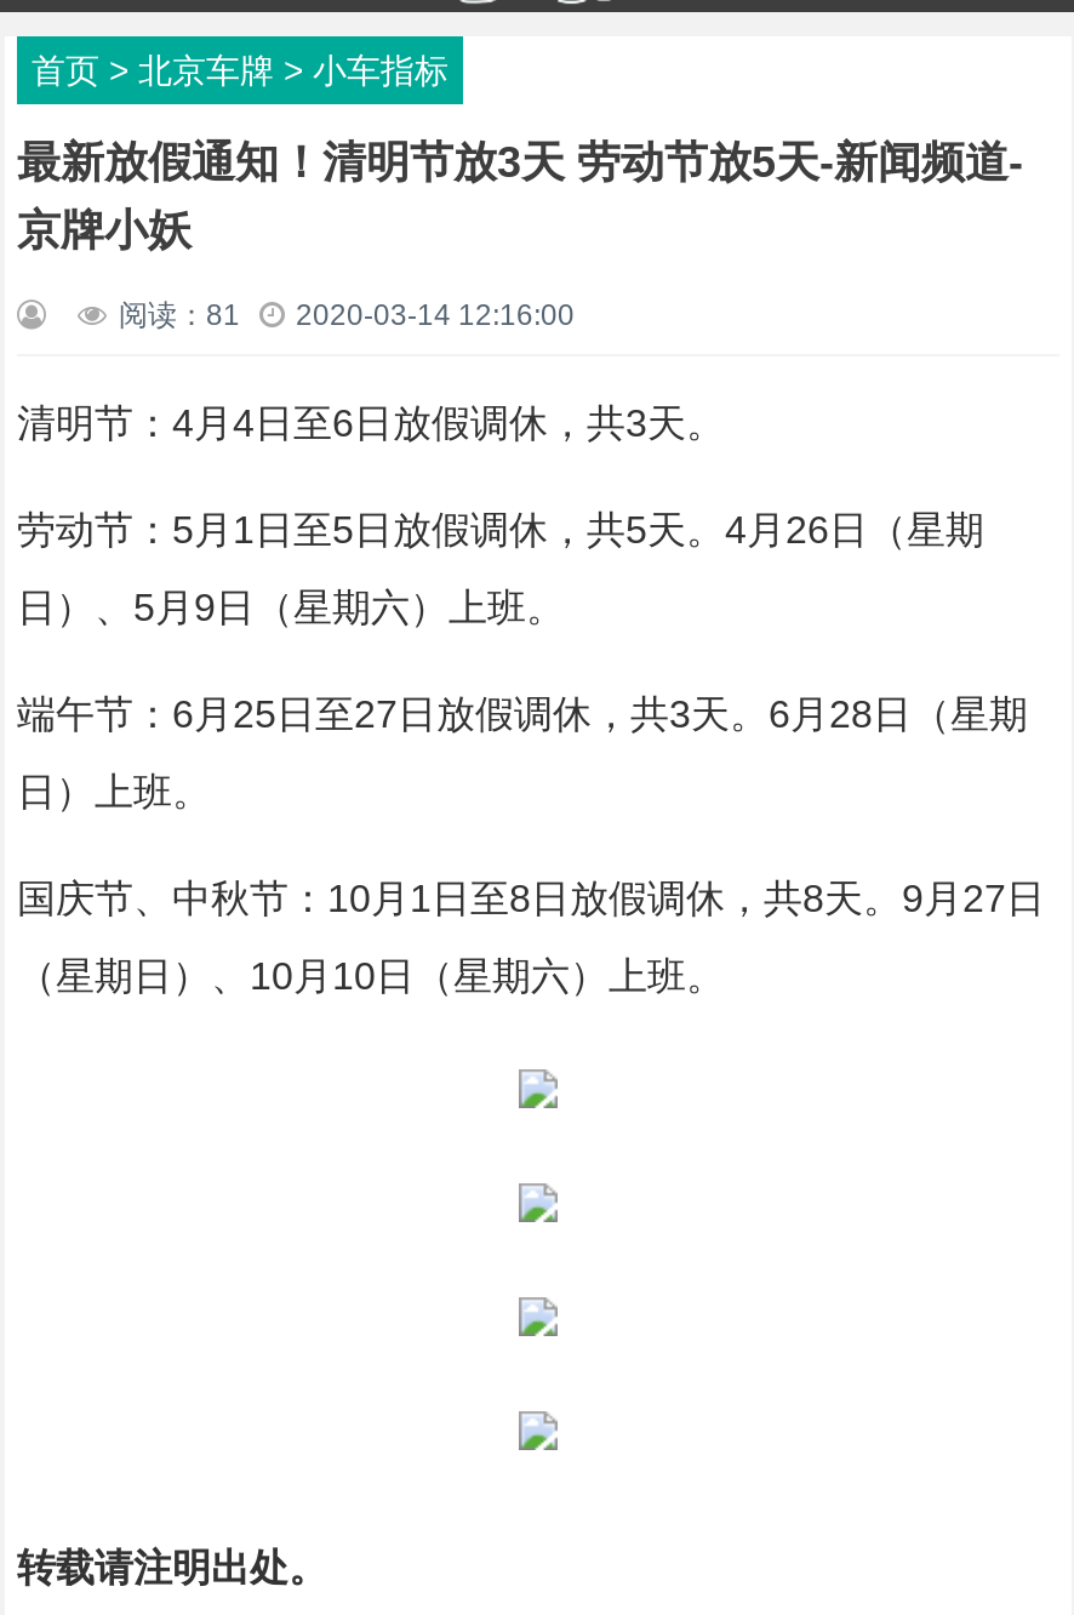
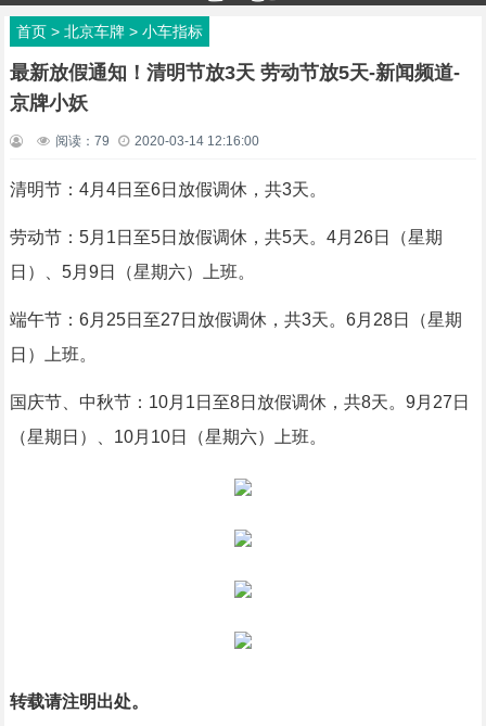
[119,298,574,332] 阅读：81 2020-03-14 12:16:00 -> [55,133,259,149] 阅读：79 2020-03-14 12:16:00

